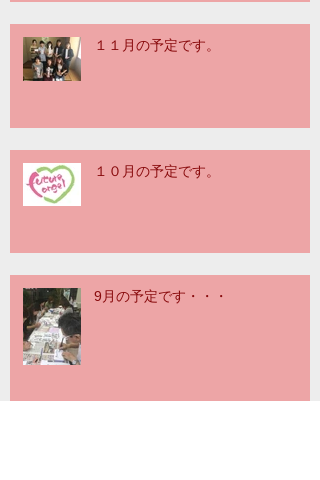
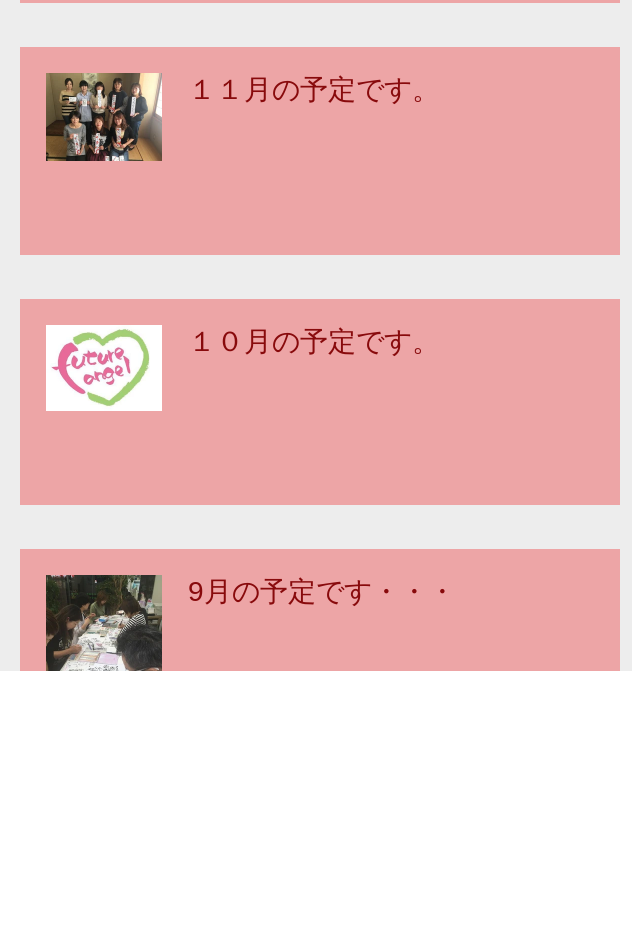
[9,336,311,402] [image] -> none

